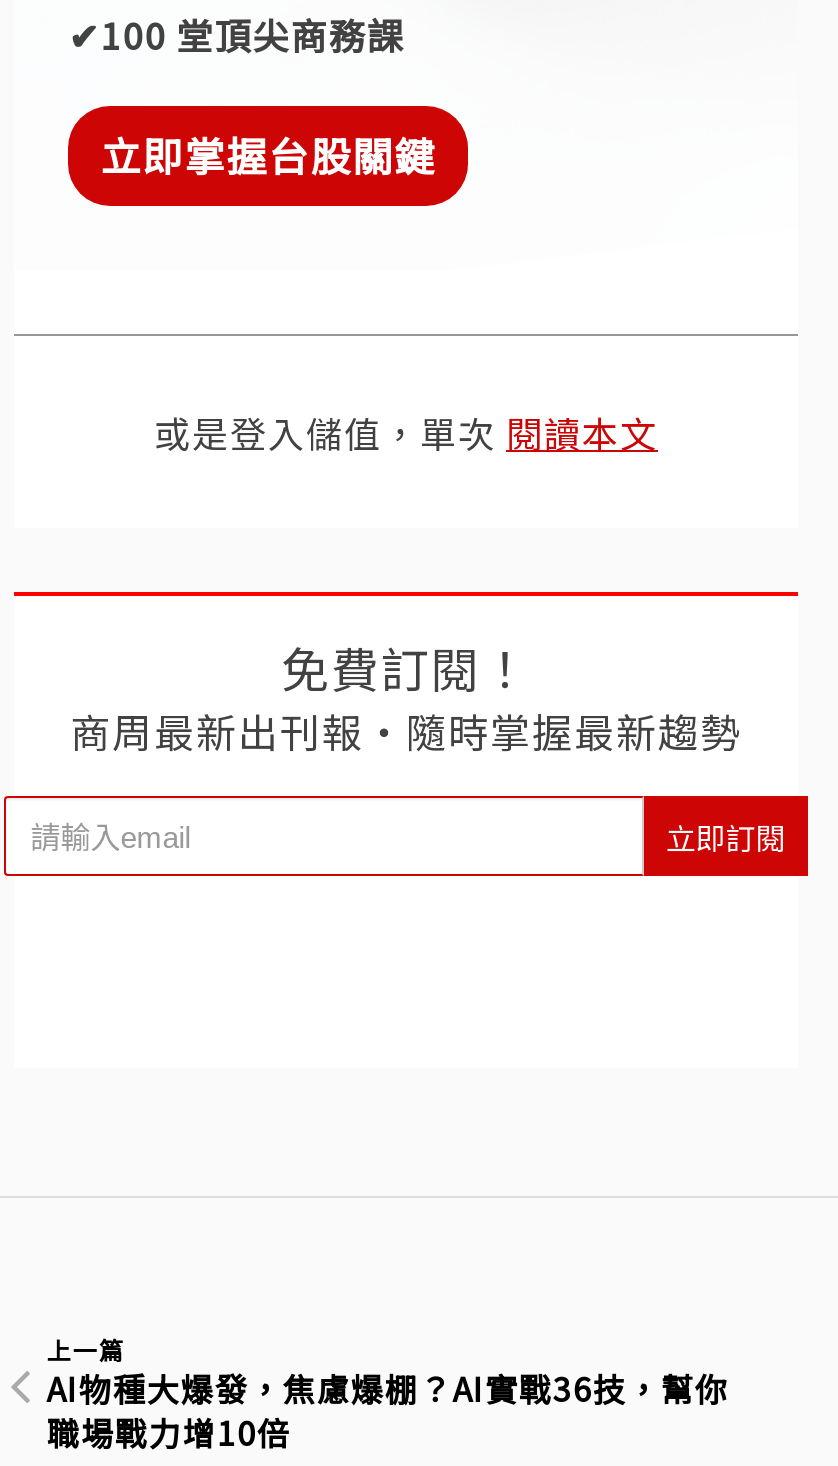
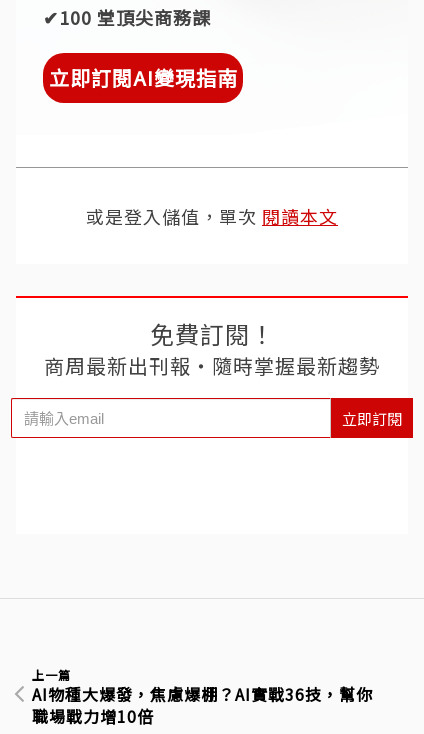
[100,127,436,185] 立即掌握台股關鍵 -> [49,63,238,92] 立即訂閱AI變現指南

